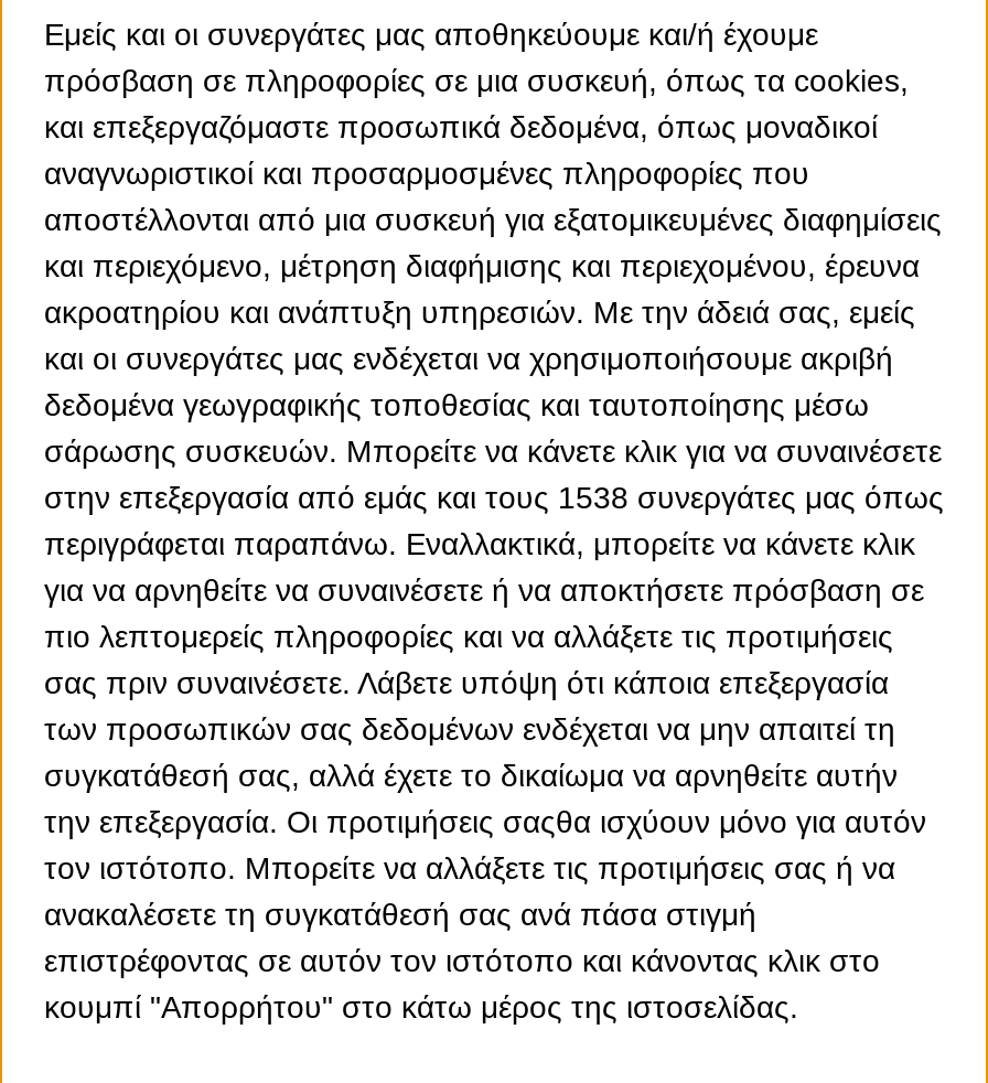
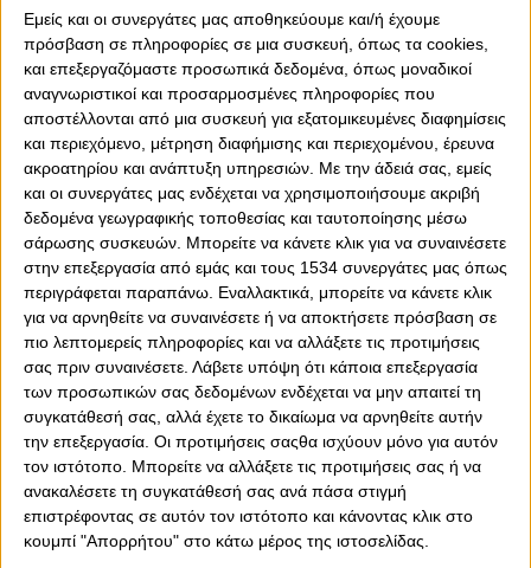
[44,479,944,514] στην επεξεργασία από εμάς και τους 1538 συνεργάτες μας όπως -> [24,258,507,277] στην επεξεργασία από εμάς και τους 1534 συνεργάτες μας όπως

